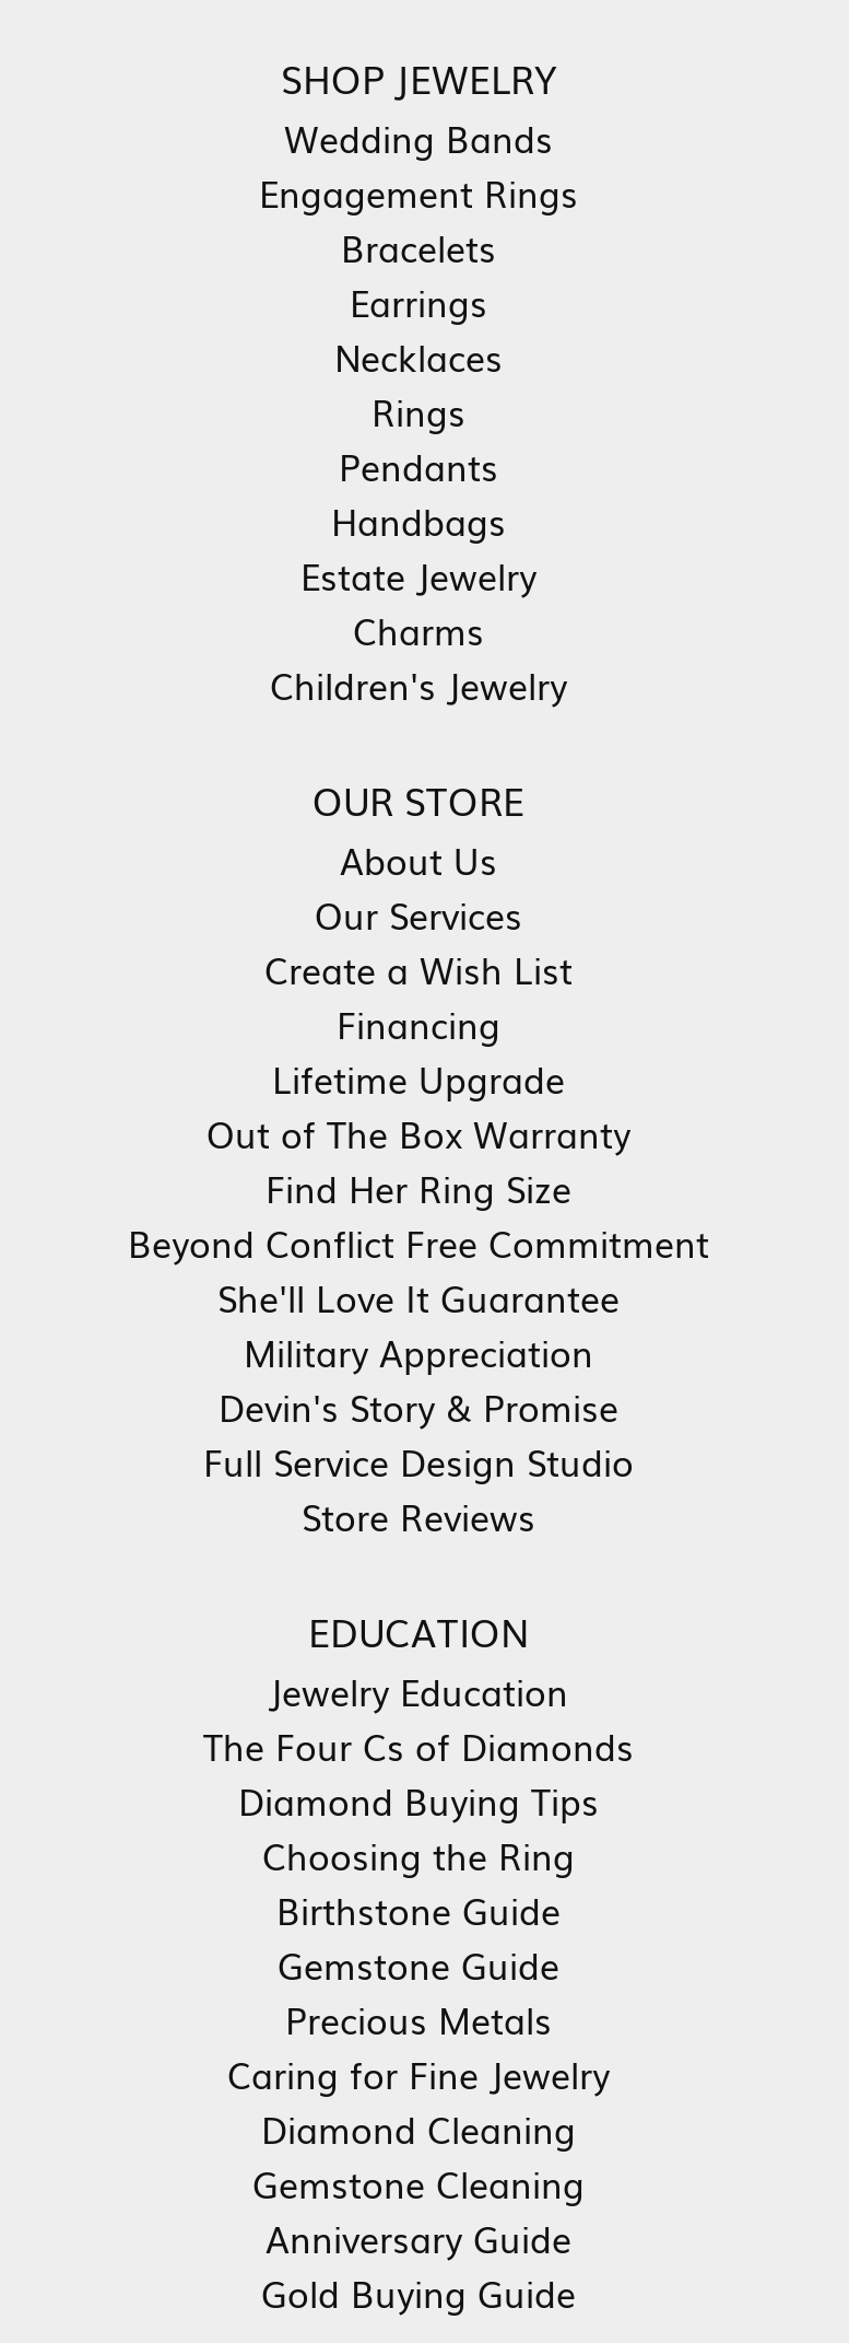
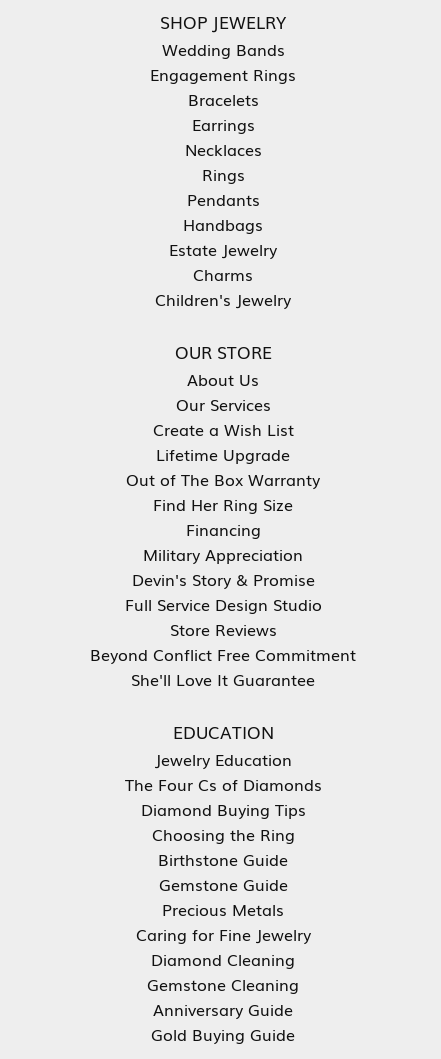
moved [337,997,500,1049] -> [185,517,260,541]: Financing
moved [207,1052,630,1214] -> [126,442,320,516]: Lifetime Upgrade | Out of The Box Warranty | Find Her Ring Size
moved [128,1216,709,1323] -> [90,642,356,691]: Beyond Conflict Free Commitment | She'll Love It Guarantee
moved [203,1325,634,1542] -> [124,542,321,641]: Military Appreciation | Devin's Story & Promise | Full Service Design Studio | Store Reviews

